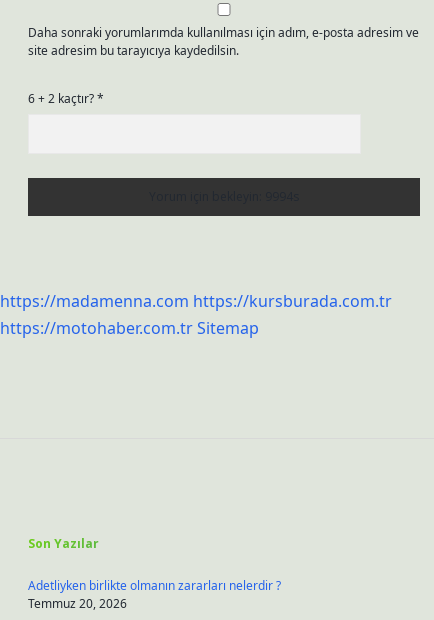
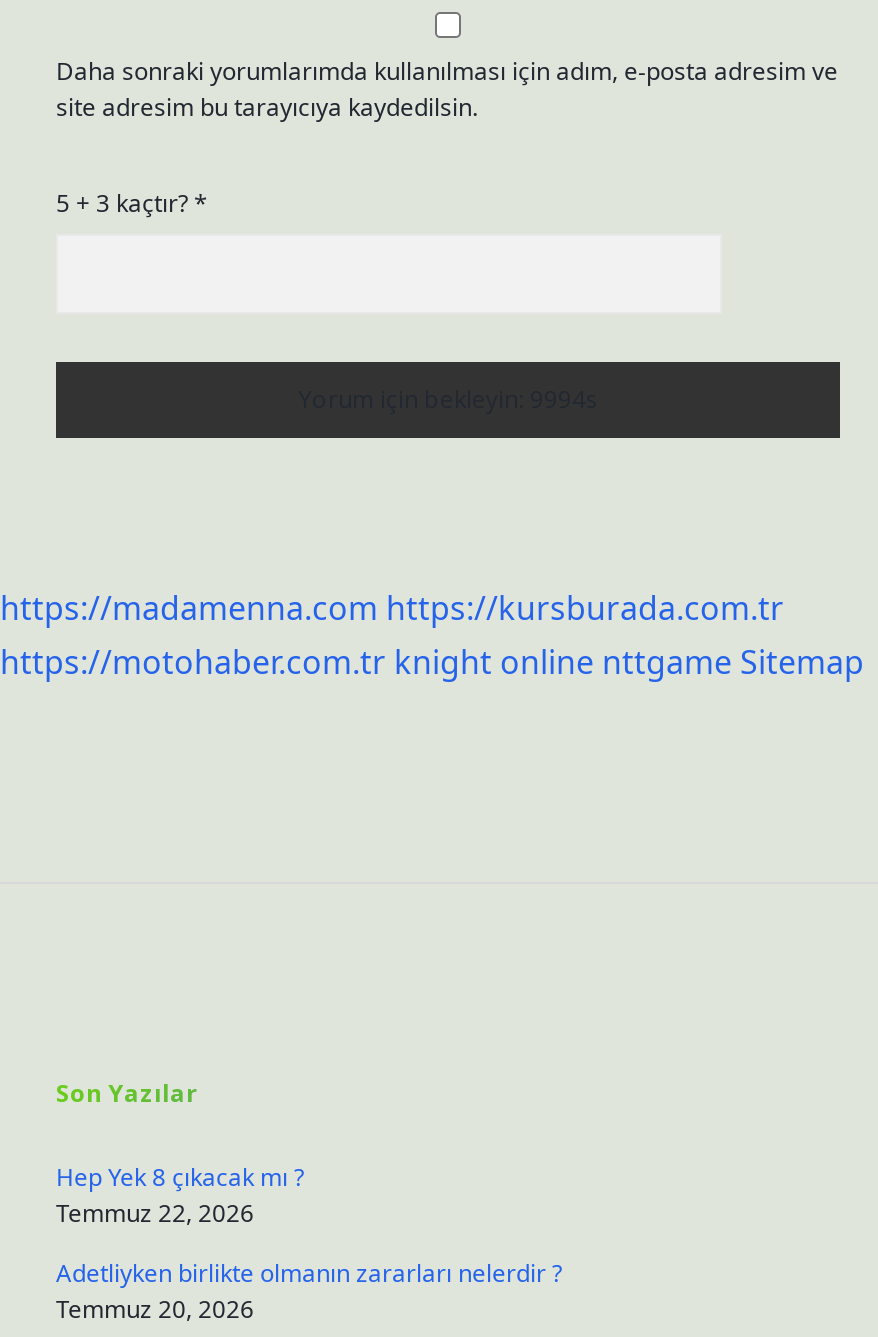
[28,90,104,107] 6 + 2 kaçtır? * -> [56,186,208,220] 5 + 3 kaçtır? *
[0,317,259,339] https://motohaber.com.tr Sitemap -> [0,640,864,684] https://motohaber.com.tr knight online nttgame Sitemap
none -> [56,1160,304,1230] Hep Yek 8 çıkacak mı ? | Temmuz 22, 2026

